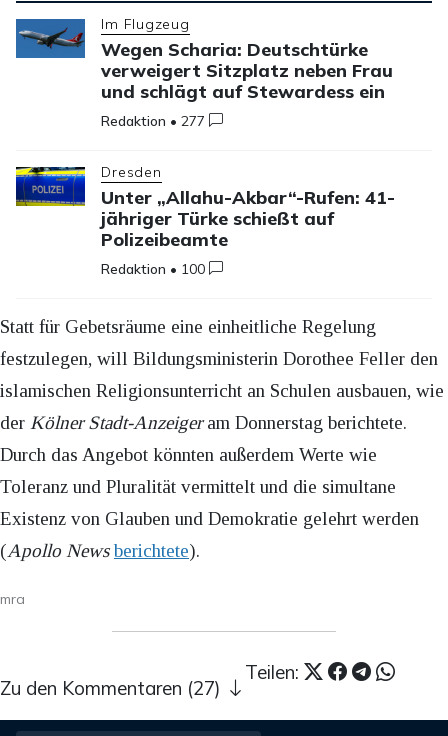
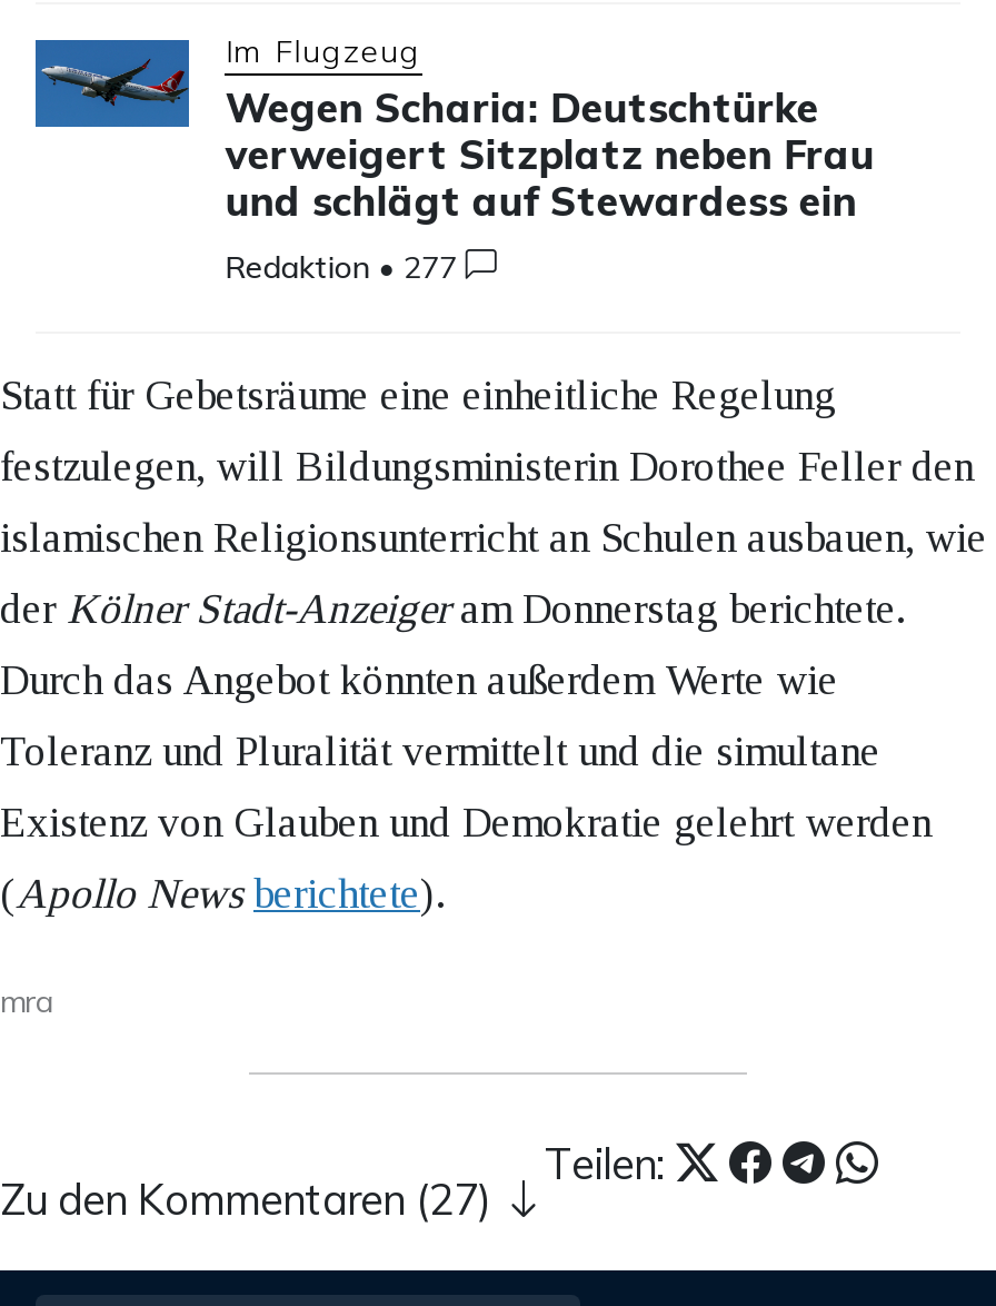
[15,163,395,277] [image] | Dresden | Unter „Allahu-Akbar“-Rufen: 41- | jähriger Türke schießt auf | Polizeibeamte | Redaktion • 100 -> none

